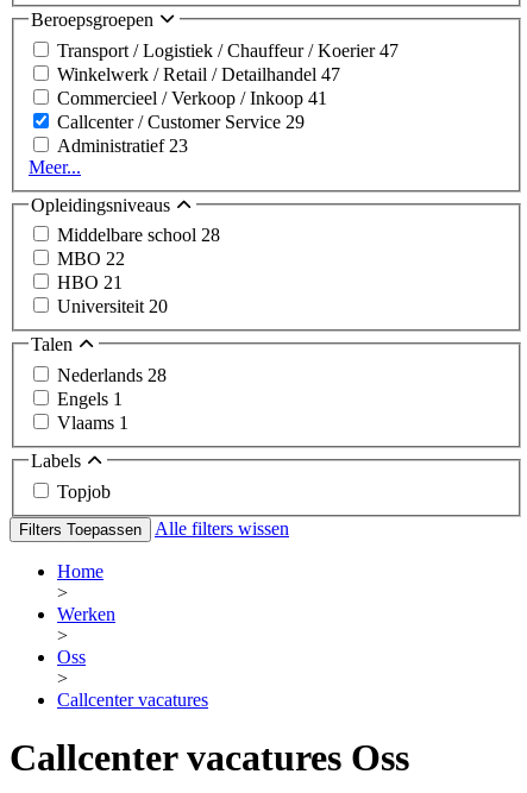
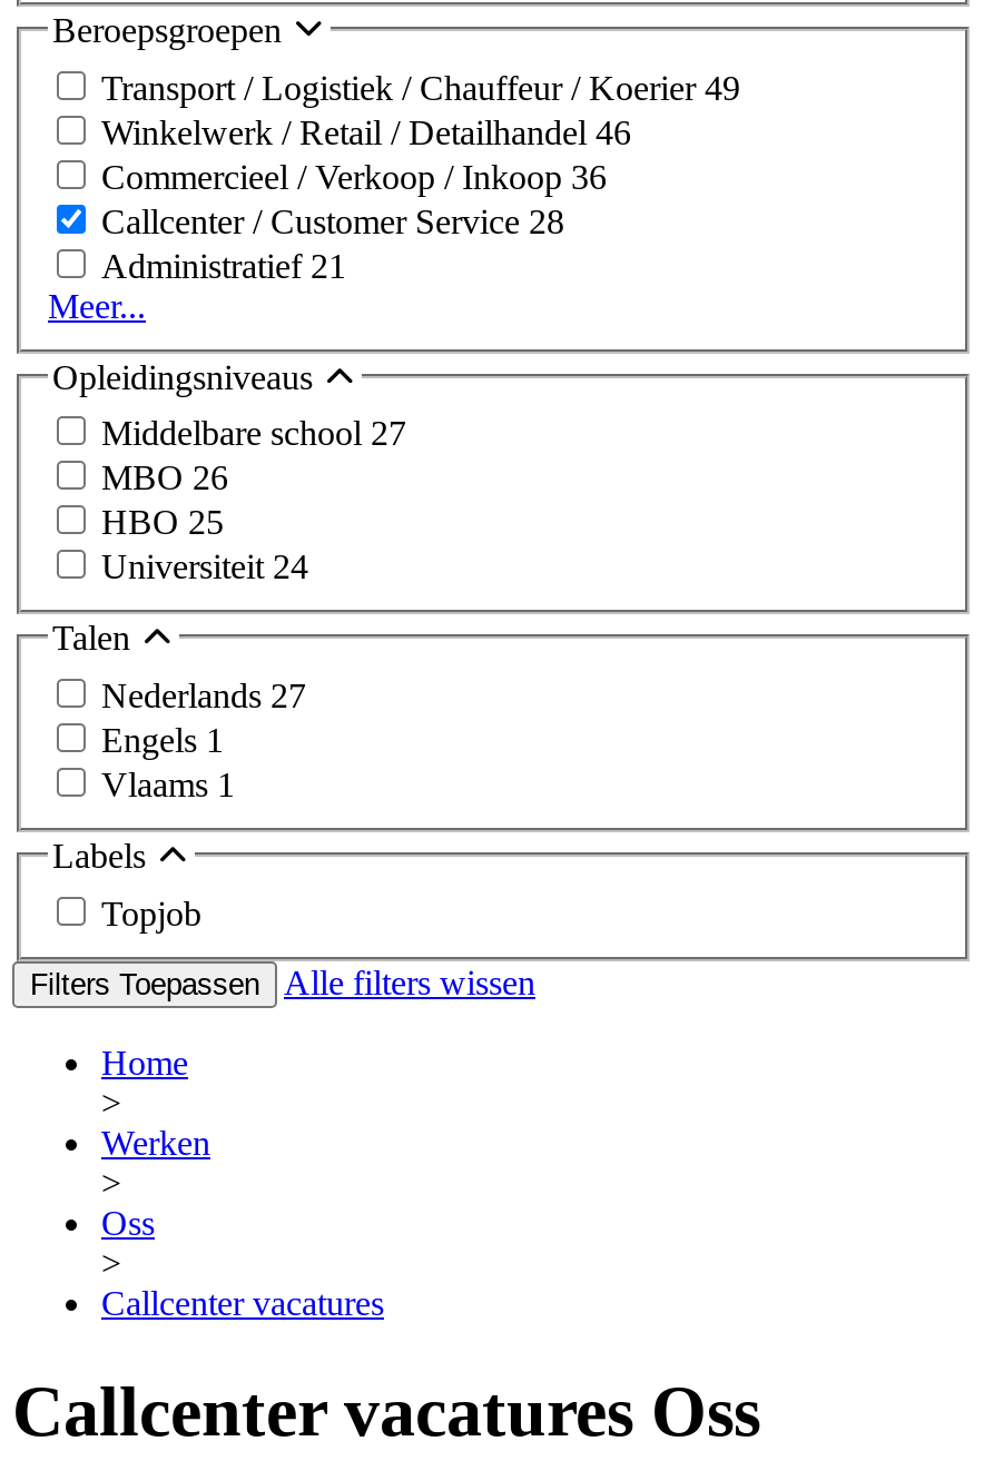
[57,40,399,60] Transport / Logistiek / Chauffeur / Koerier 47 -> [101,69,740,106] Transport / Logistiek / Chauffeur / Koerier 49
[57,64,340,84] Winkelwerk / Retail / Detailhandel 47 -> [101,113,631,151] Winkelwerk / Retail / Detailhandel 46
[57,88,327,108] Commercieel / Verkoop / Inkoop 41 -> [101,158,607,195] Commercieel / Verkoop / Inkoop 36
[57,112,305,132] Callcenter / Customer Service 29 -> [101,202,564,240] Callcenter / Customer Service 28
[57,135,188,156] Administratief 23 -> [101,247,346,284] Administratief 21
[57,225,220,245] Middelbare school 28 -> [101,415,406,453] Middelbare school 27
[57,249,125,269] MBO 22 -> [101,459,228,497] MBO 26
[57,273,123,293] HBO 21 -> [101,504,224,542] HBO 25
[57,297,168,317] Universiteit 20 -> [101,548,308,586] Universiteit 24
[57,365,167,385] Nederlands 28 -> [101,677,306,714] Nederlands 27

